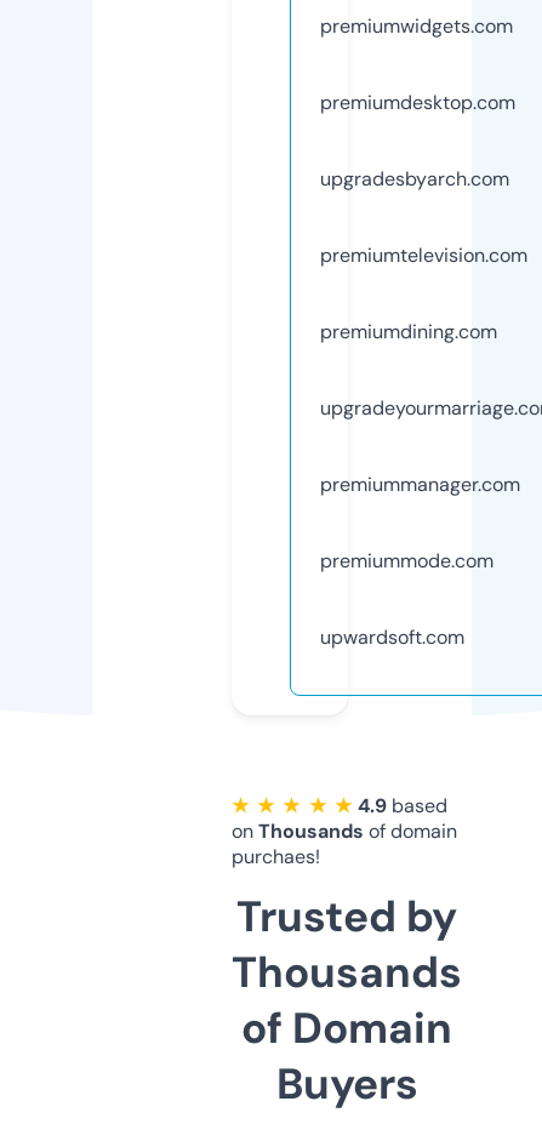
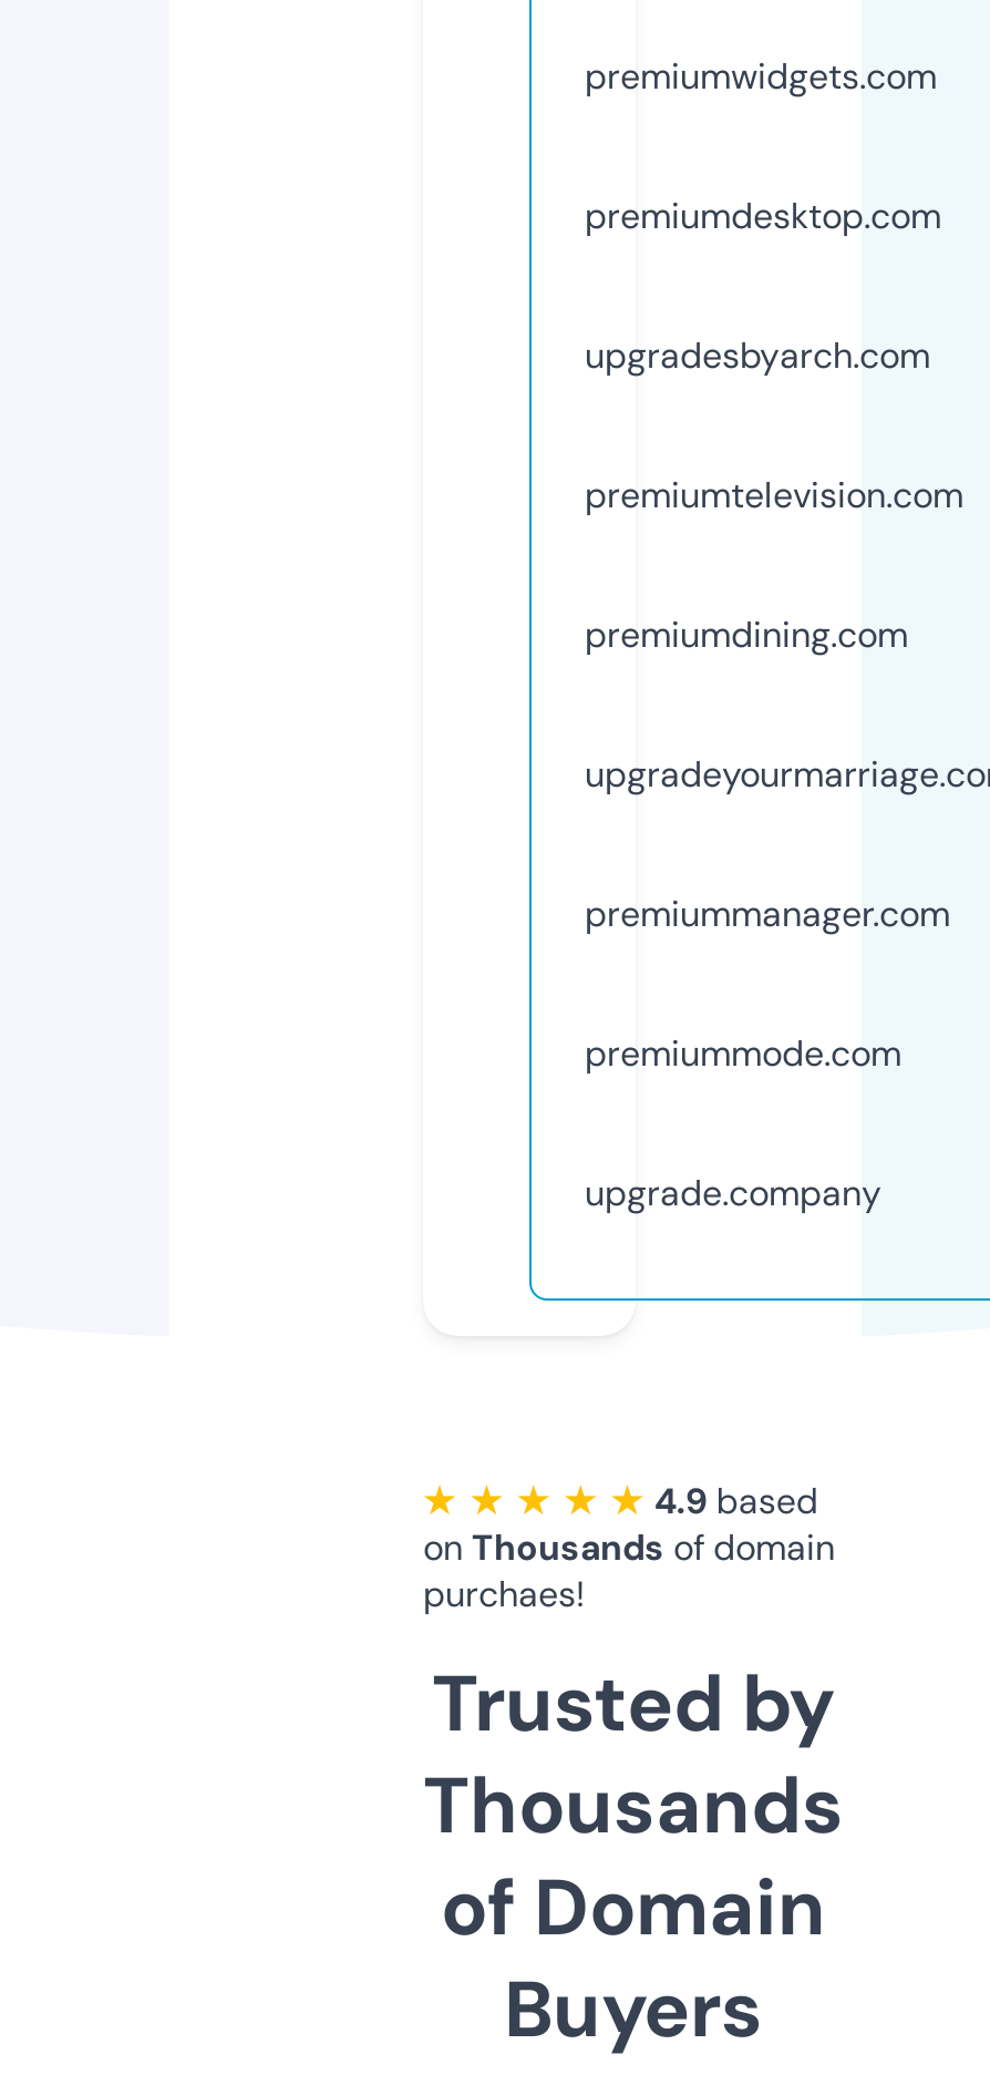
[320,624,464,650] upwardsoft.com -> [585,1169,881,1216] upgrade.company

